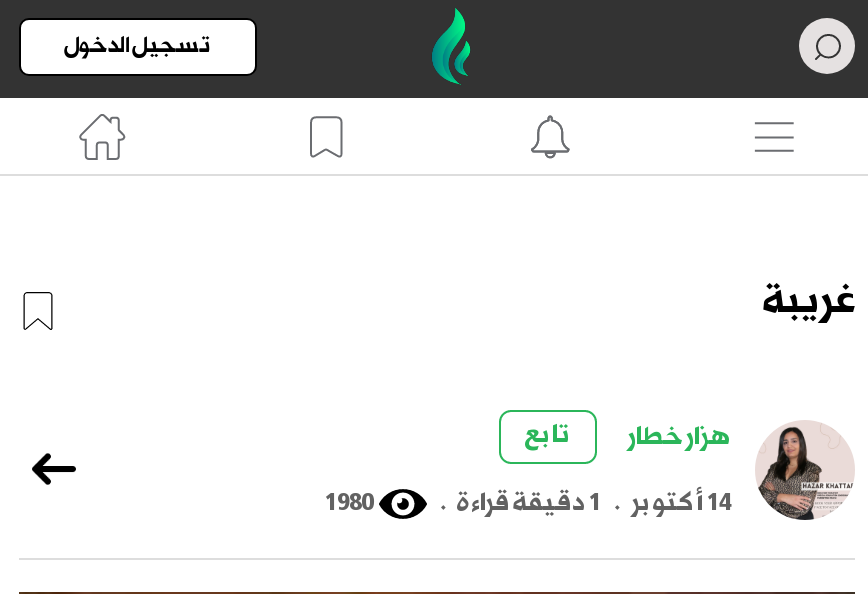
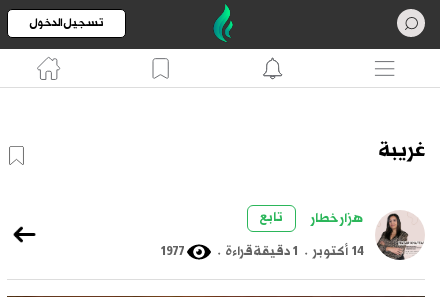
[325,482,373,526] 1980 -> [160,241,184,263] 1977

